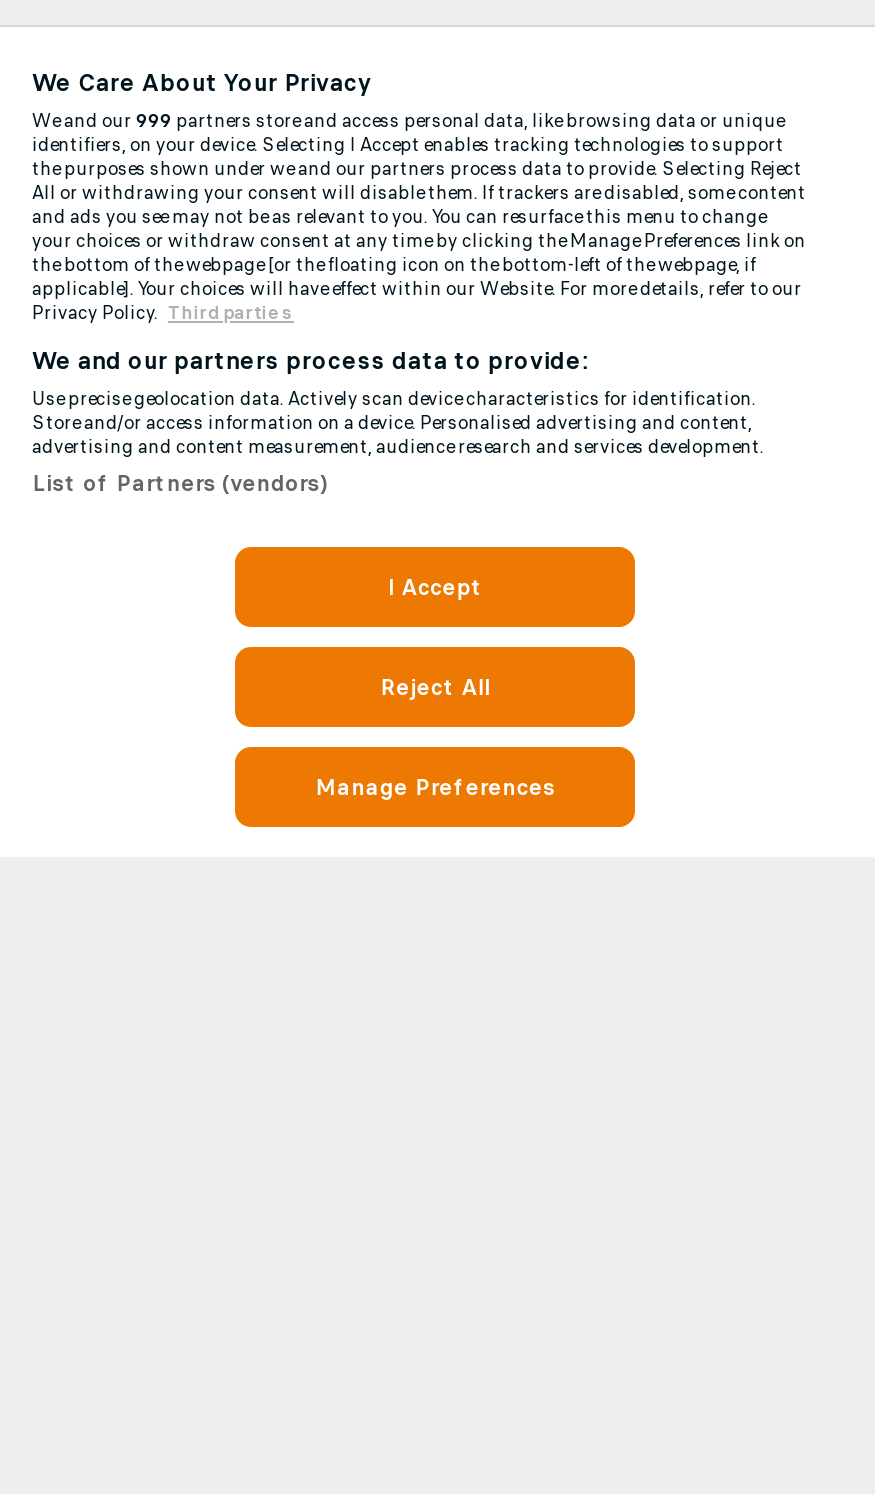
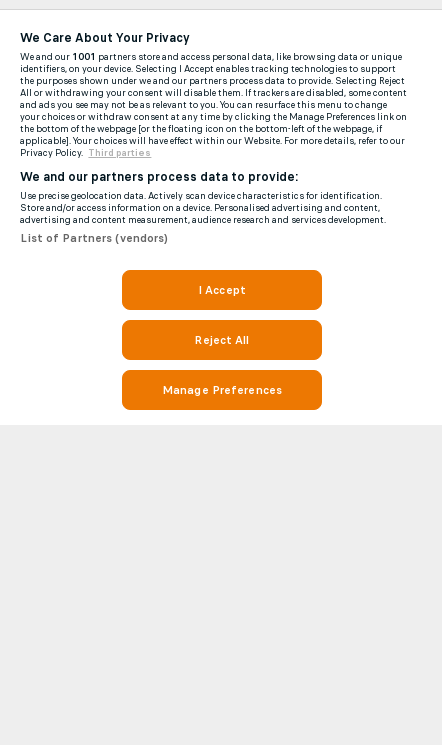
[32,109,784,133] We and our 999 partners store and access personal data, like browsing data or unique -> [20,51,402,63] We and our 1001 partners store and access personal data, like browsing data or unique

